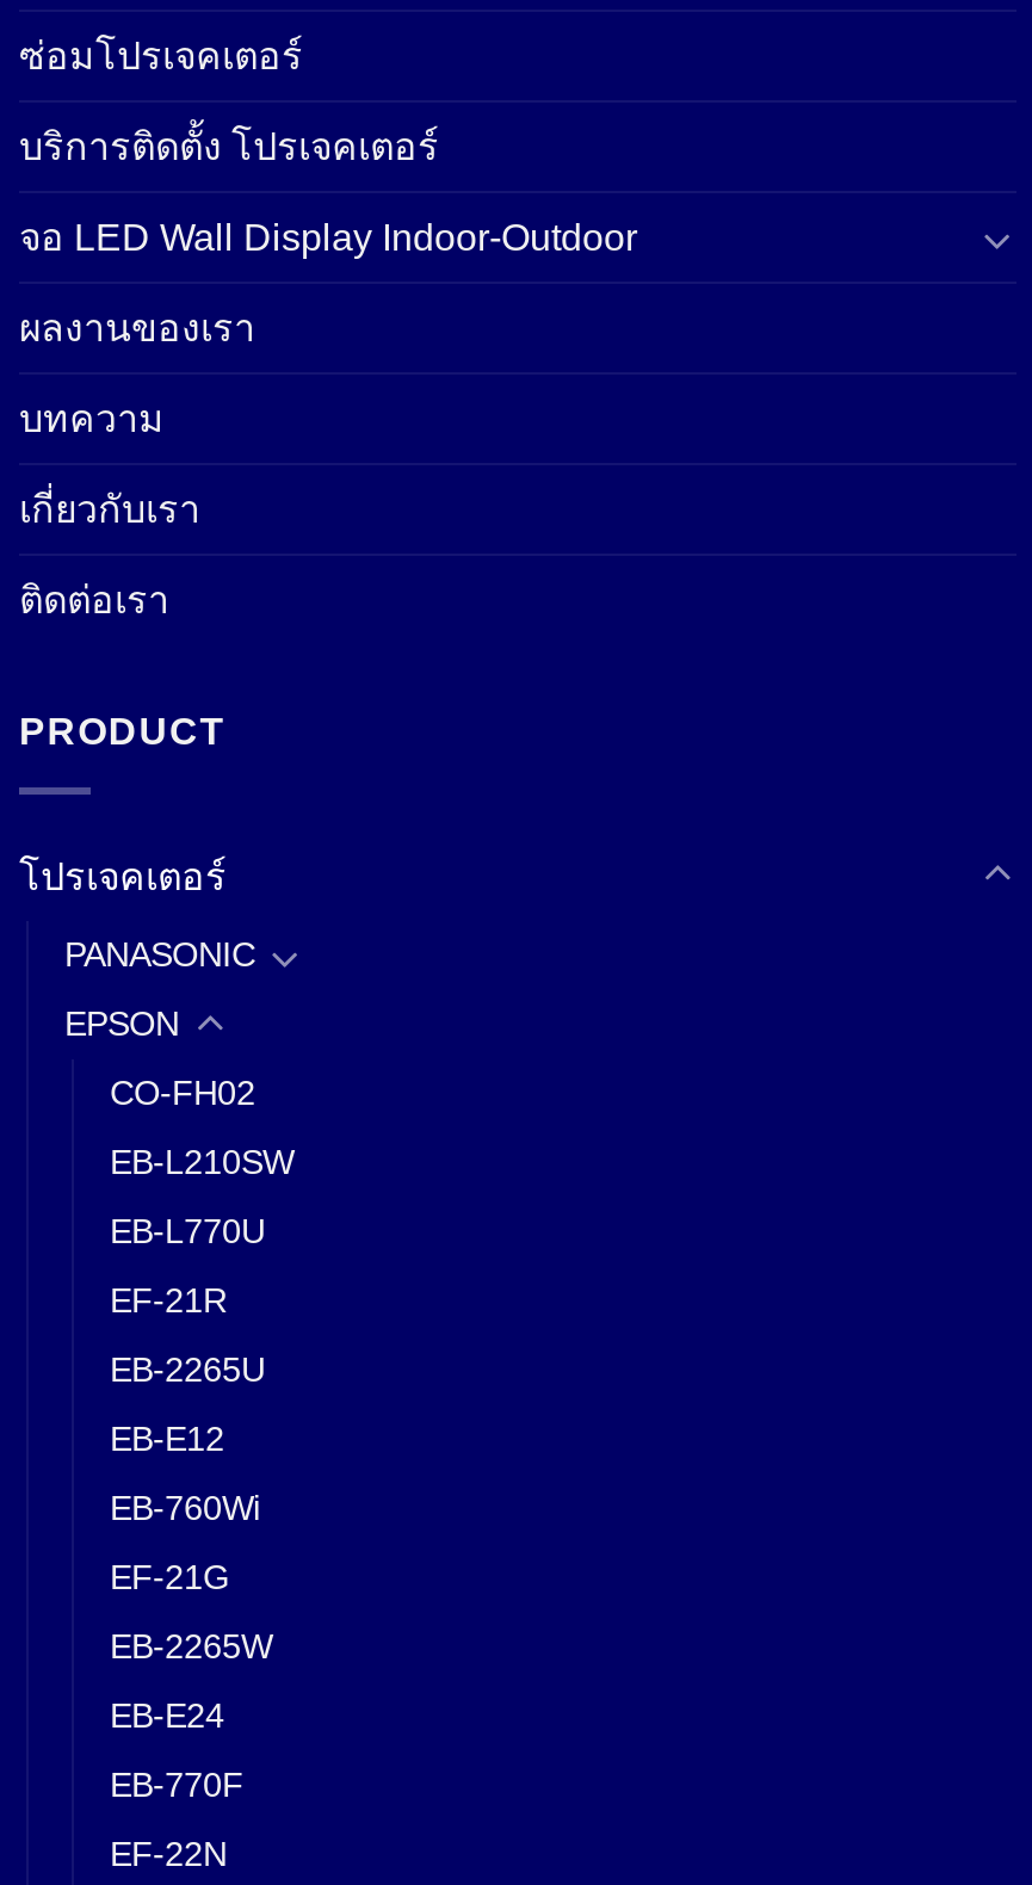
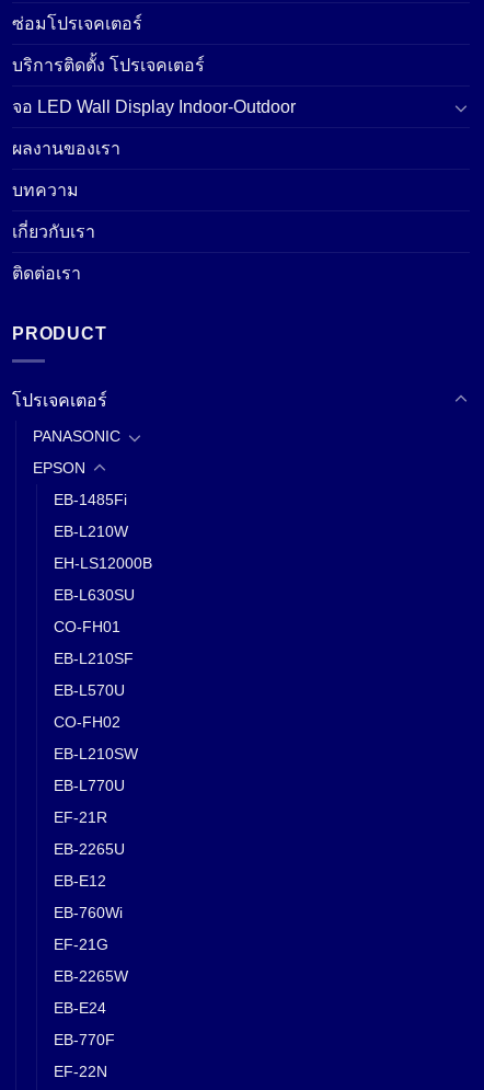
none -> [54,491,152,699] EB-1485Fi | EB-L210W | EH-LS12000B | EB-L630SU | CO-FH01 | EB-L210SF | EB-L570U

